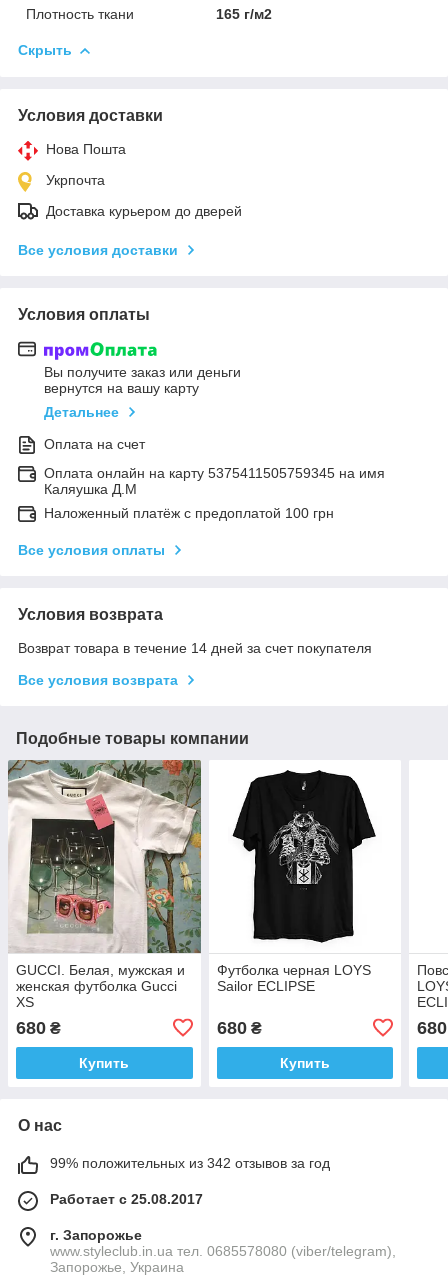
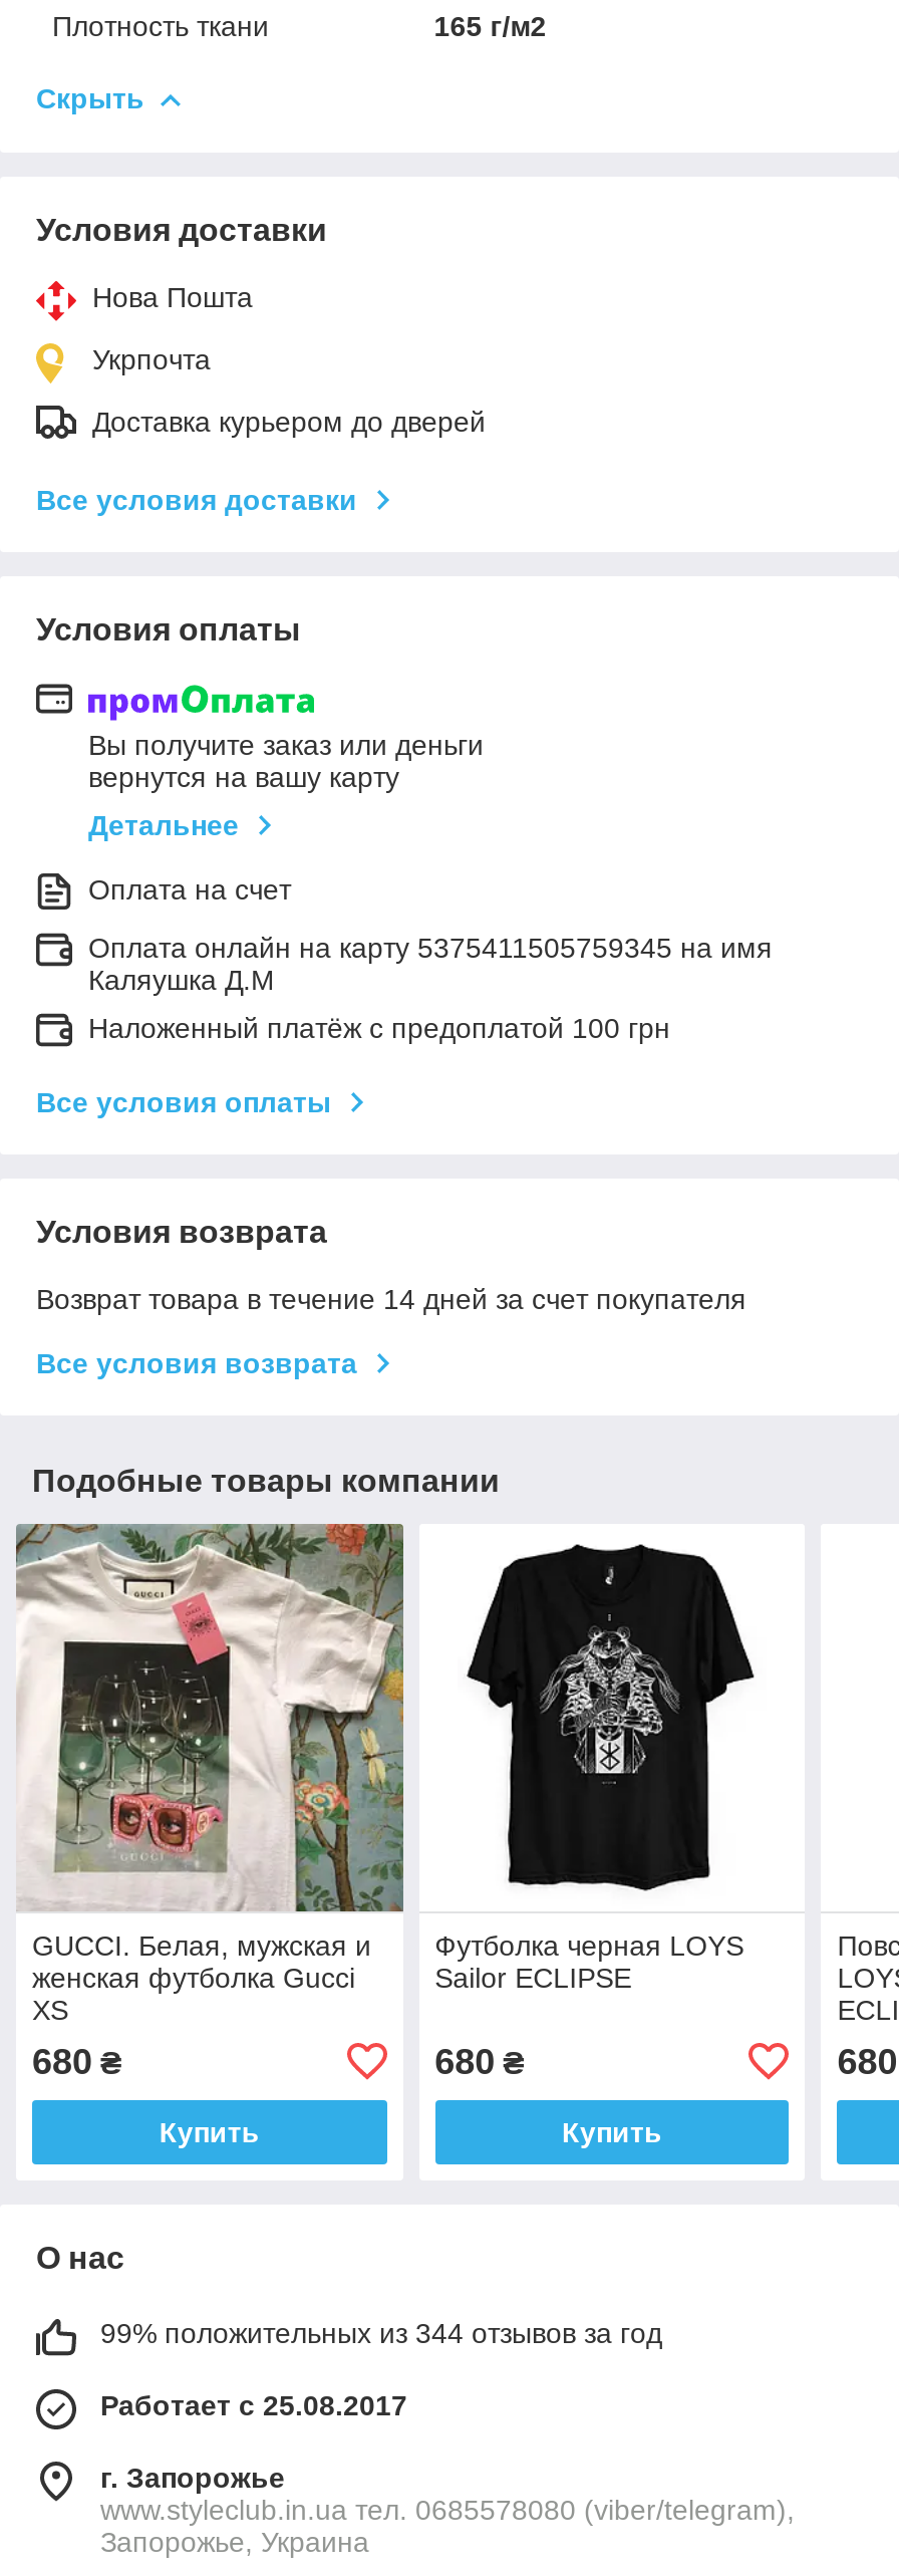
[50,1155,330,1171] 99% положительных из 342 отзывов за год -> [100,2317,662,2349] 99% положительных из 344 отзывов за год

